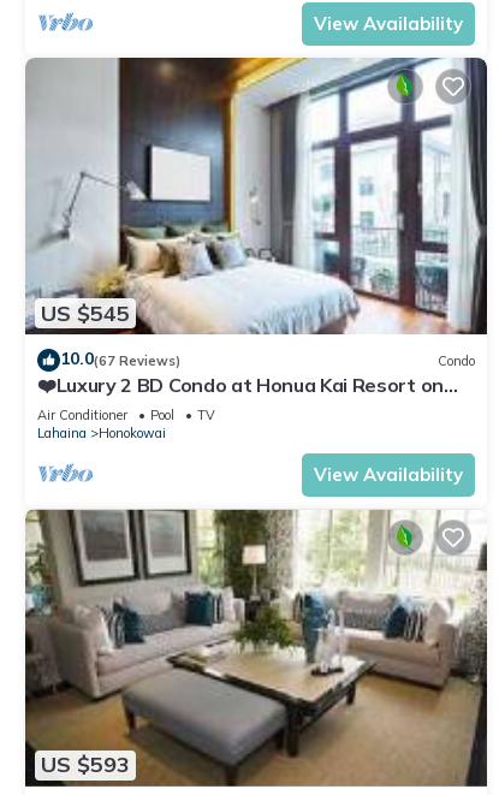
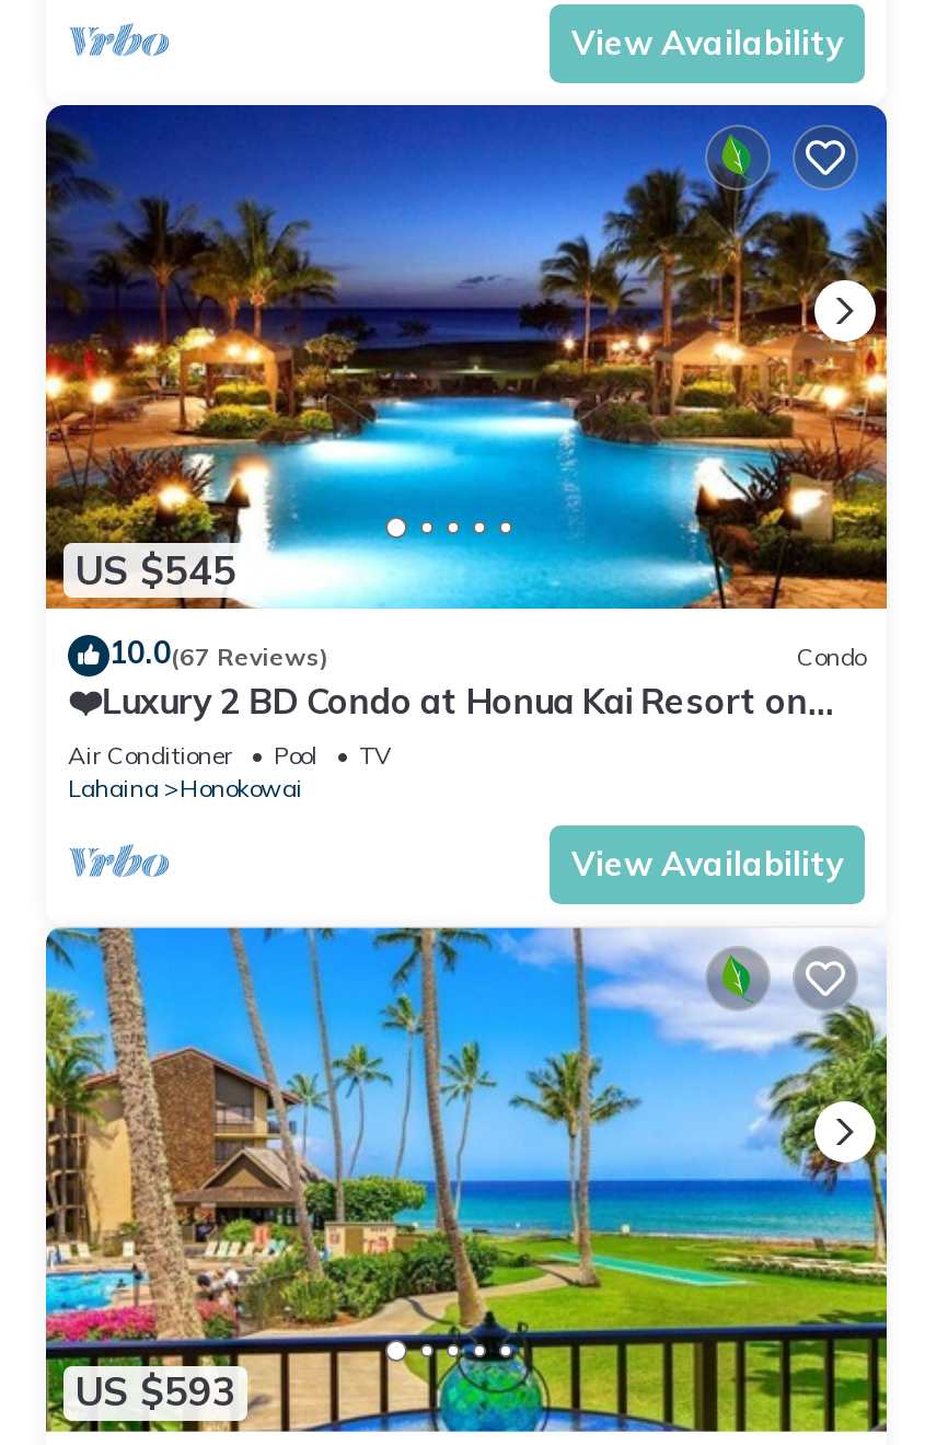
[24,57,488,336] [image] -> [44,103,889,611] [image]
[24,509,488,788] [image] -> [44,926,889,1434] [image]

